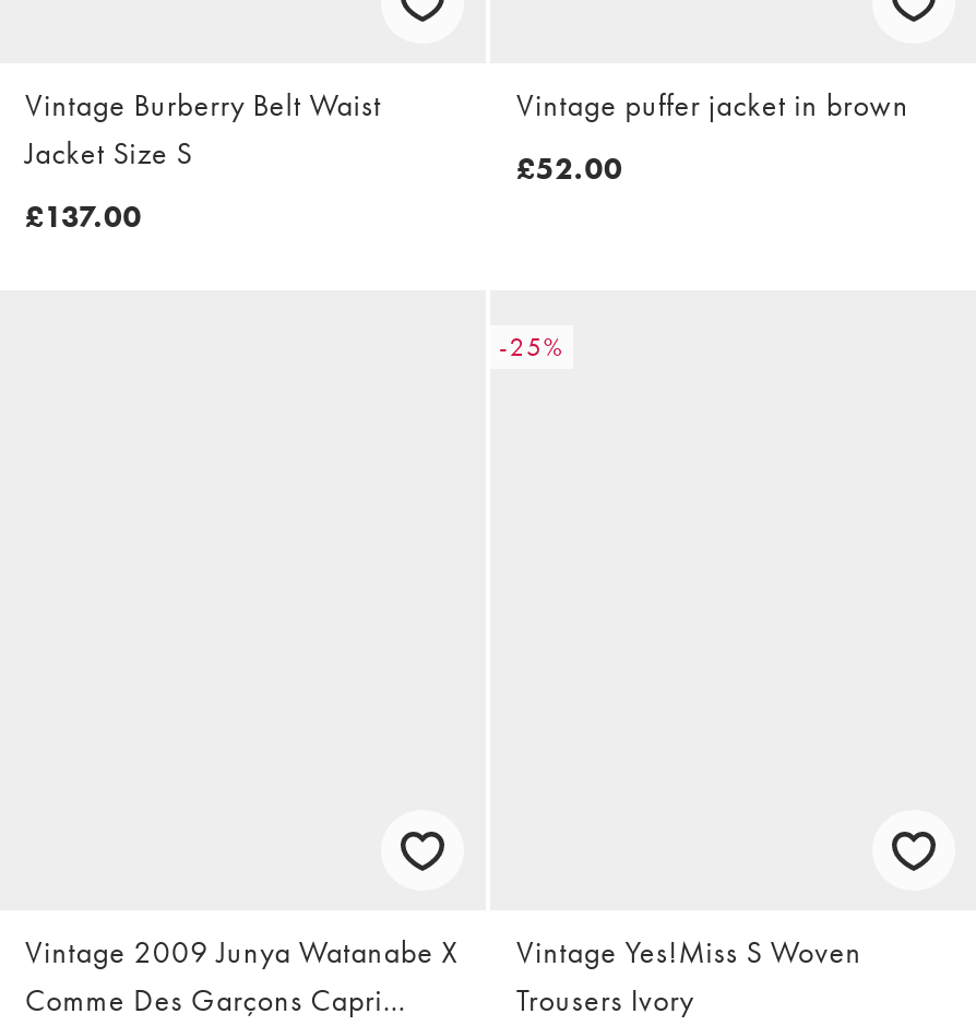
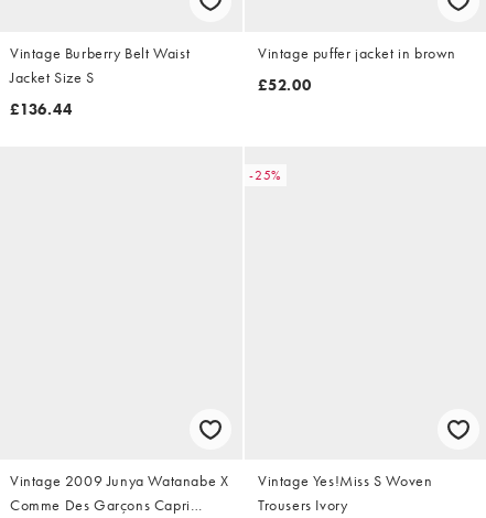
[25,196,142,235] £137.00 -> [10,99,72,119] £136.44

